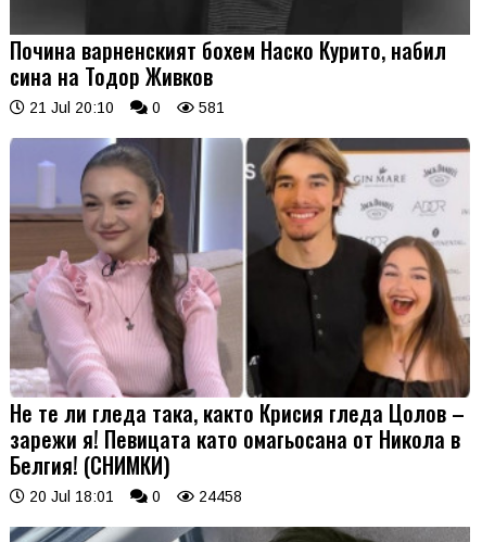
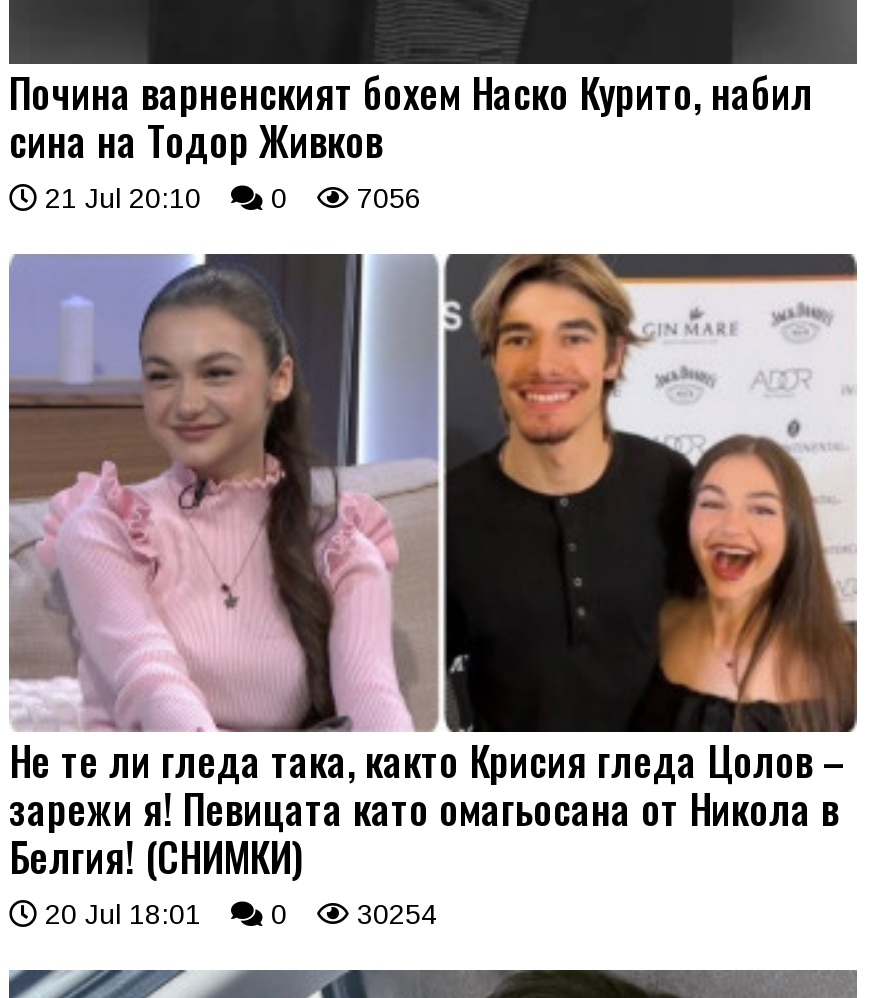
[25,99,225,116] 21 Jul 20:10 0 581 -> [37,182,421,214] 21 Jul 20:10 0 7056
[25,487,242,505] 20 Jul 18:01 0 24458 -> [37,898,437,930] 20 Jul 18:01 0 30254

